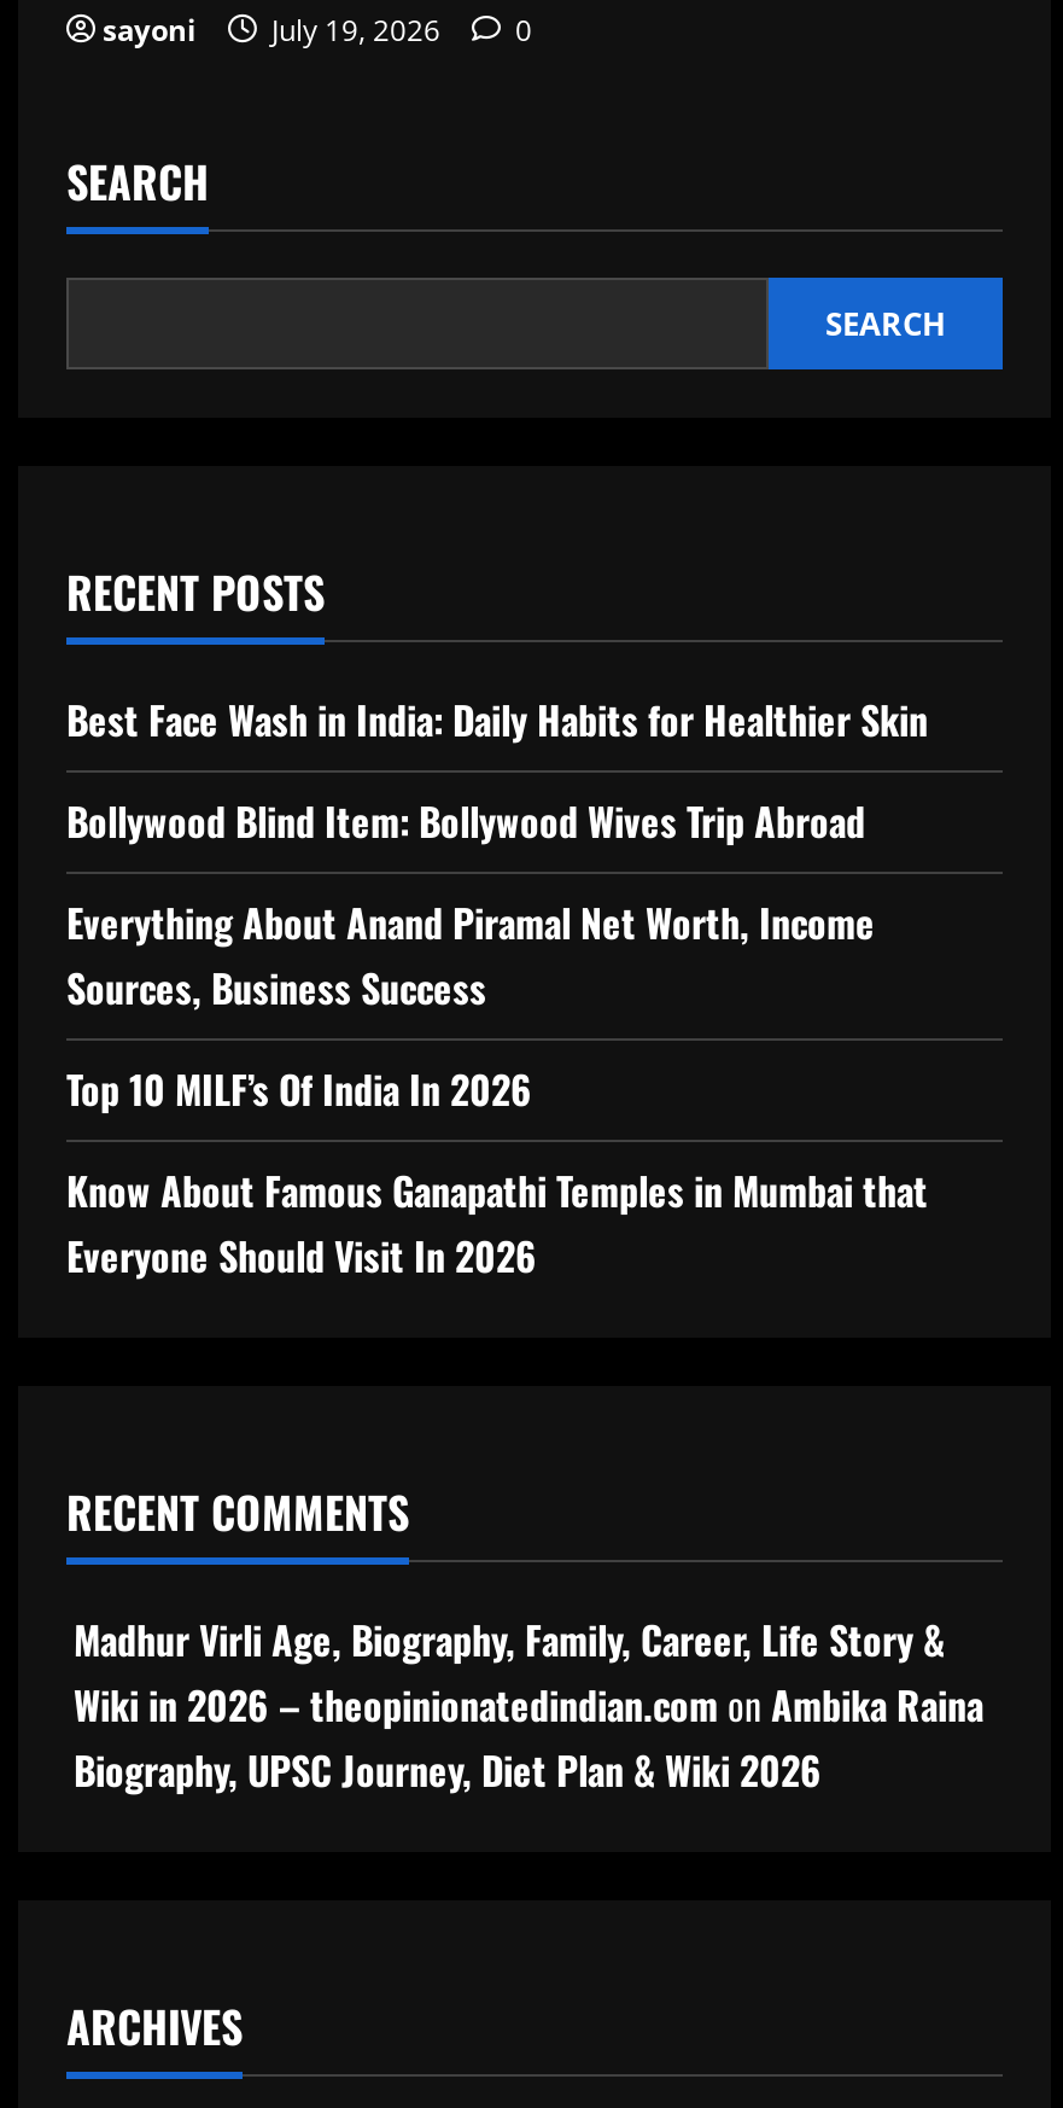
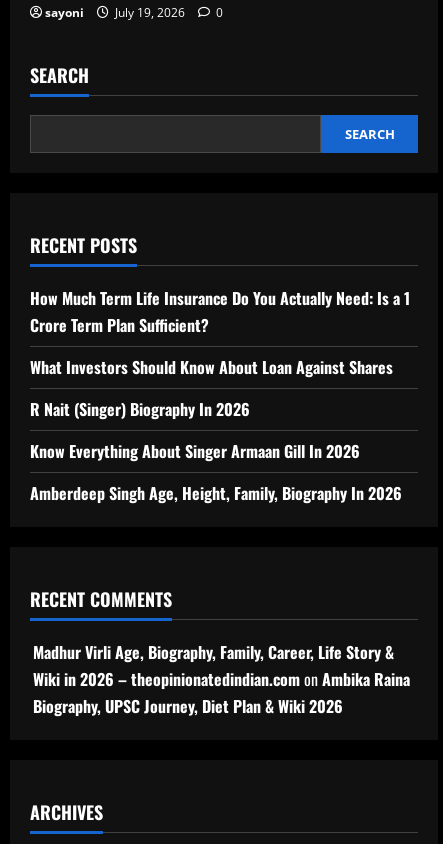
[66,690,928,748] Best Face Wash in India: Daily Habits for Healthier Skin -> [30,286,410,337] How Much Term Life Insurance Do You Actually Need: Is a 1 | Crore Term Plan Sufficient?
[66,792,865,850] Bollywood Blind Item: Bollywood Wives Trip Abroad -> [30,355,393,379] What Investors Should Know About Loan Against Shares
[66,893,875,1016] Everything About Anand Piramal Net Worth, Income | Sources, Business Success -> [30,397,250,421] R Nait (Singer) Biography In 2026
[66,1060,532,1118] Top 10 MILF’s Of India In 2026 -> [30,439,360,463] Know Everything About Singer Armaan Gill In 2026
[66,1161,928,1284] Know About Famous Ganapathi Temples in Mumbai that | Everyone Should Visit In 2026 -> [30,481,402,505] Amberdeep Singh Age, Height, Family, Biography In 2026

